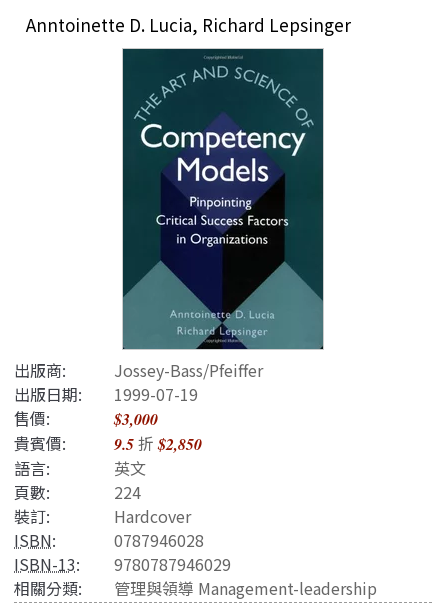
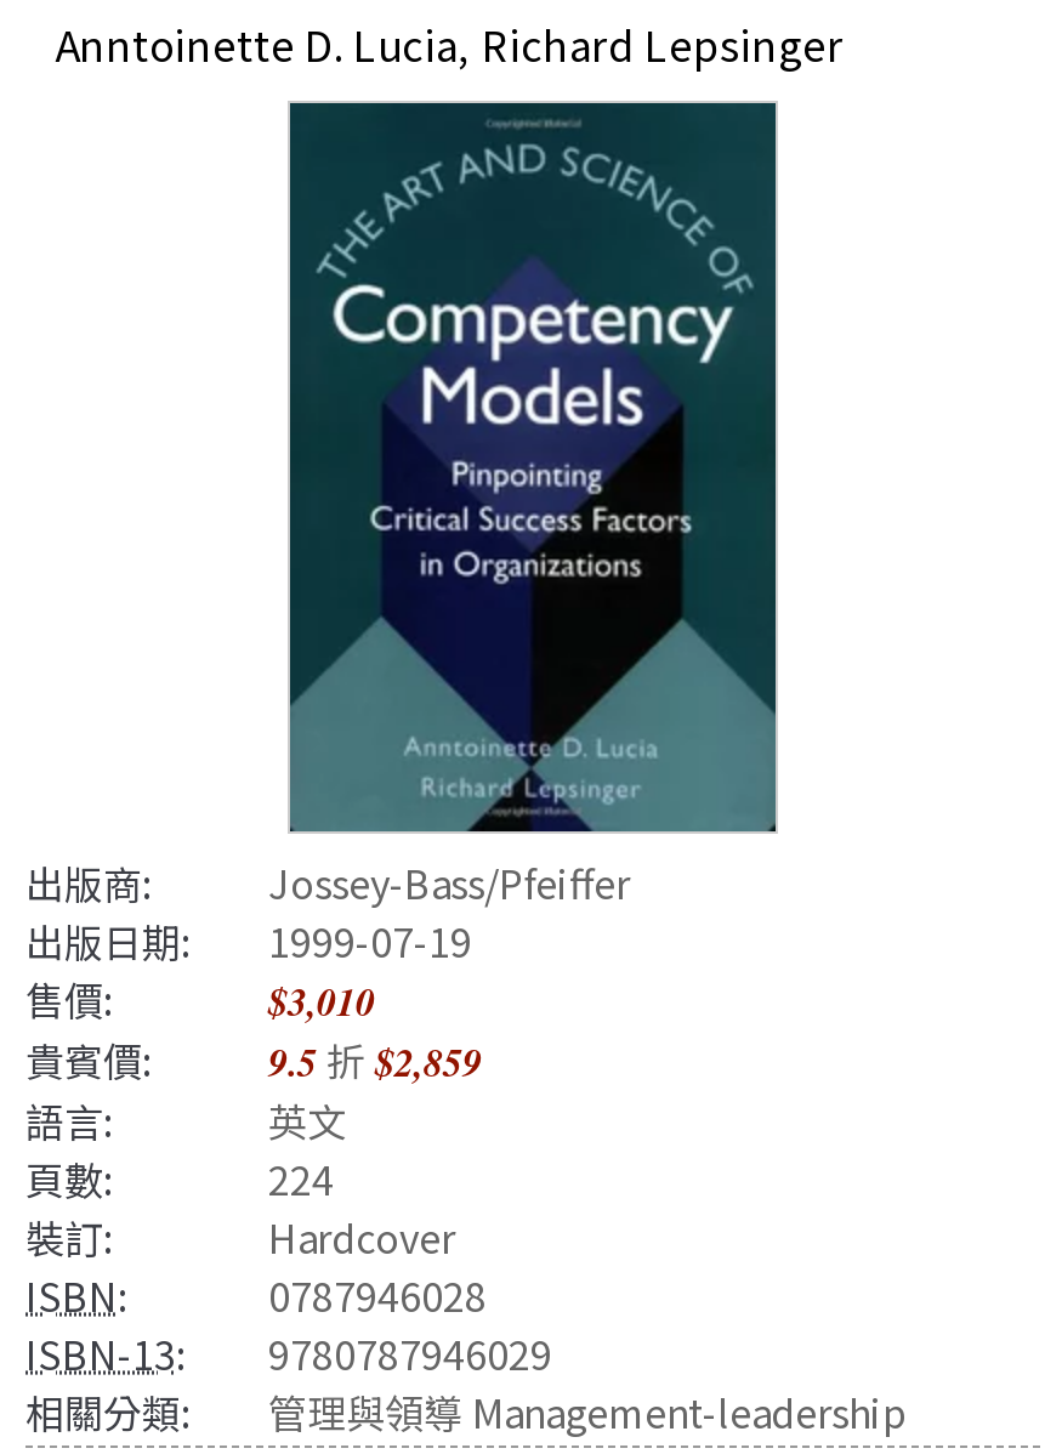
[114,408,158,430] $3,000 -> [268,975,375,1028] $3,010
[14,431,202,455] 貴賓價: 9.5折$2,850 -> [25,1030,482,1089] 貴賓價: 9.5折$2,859

